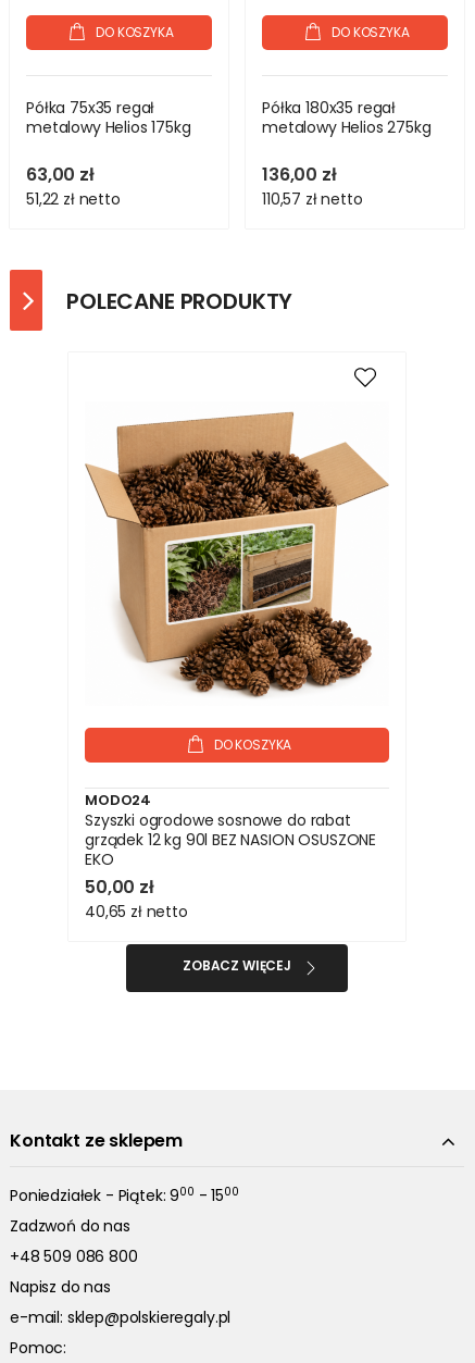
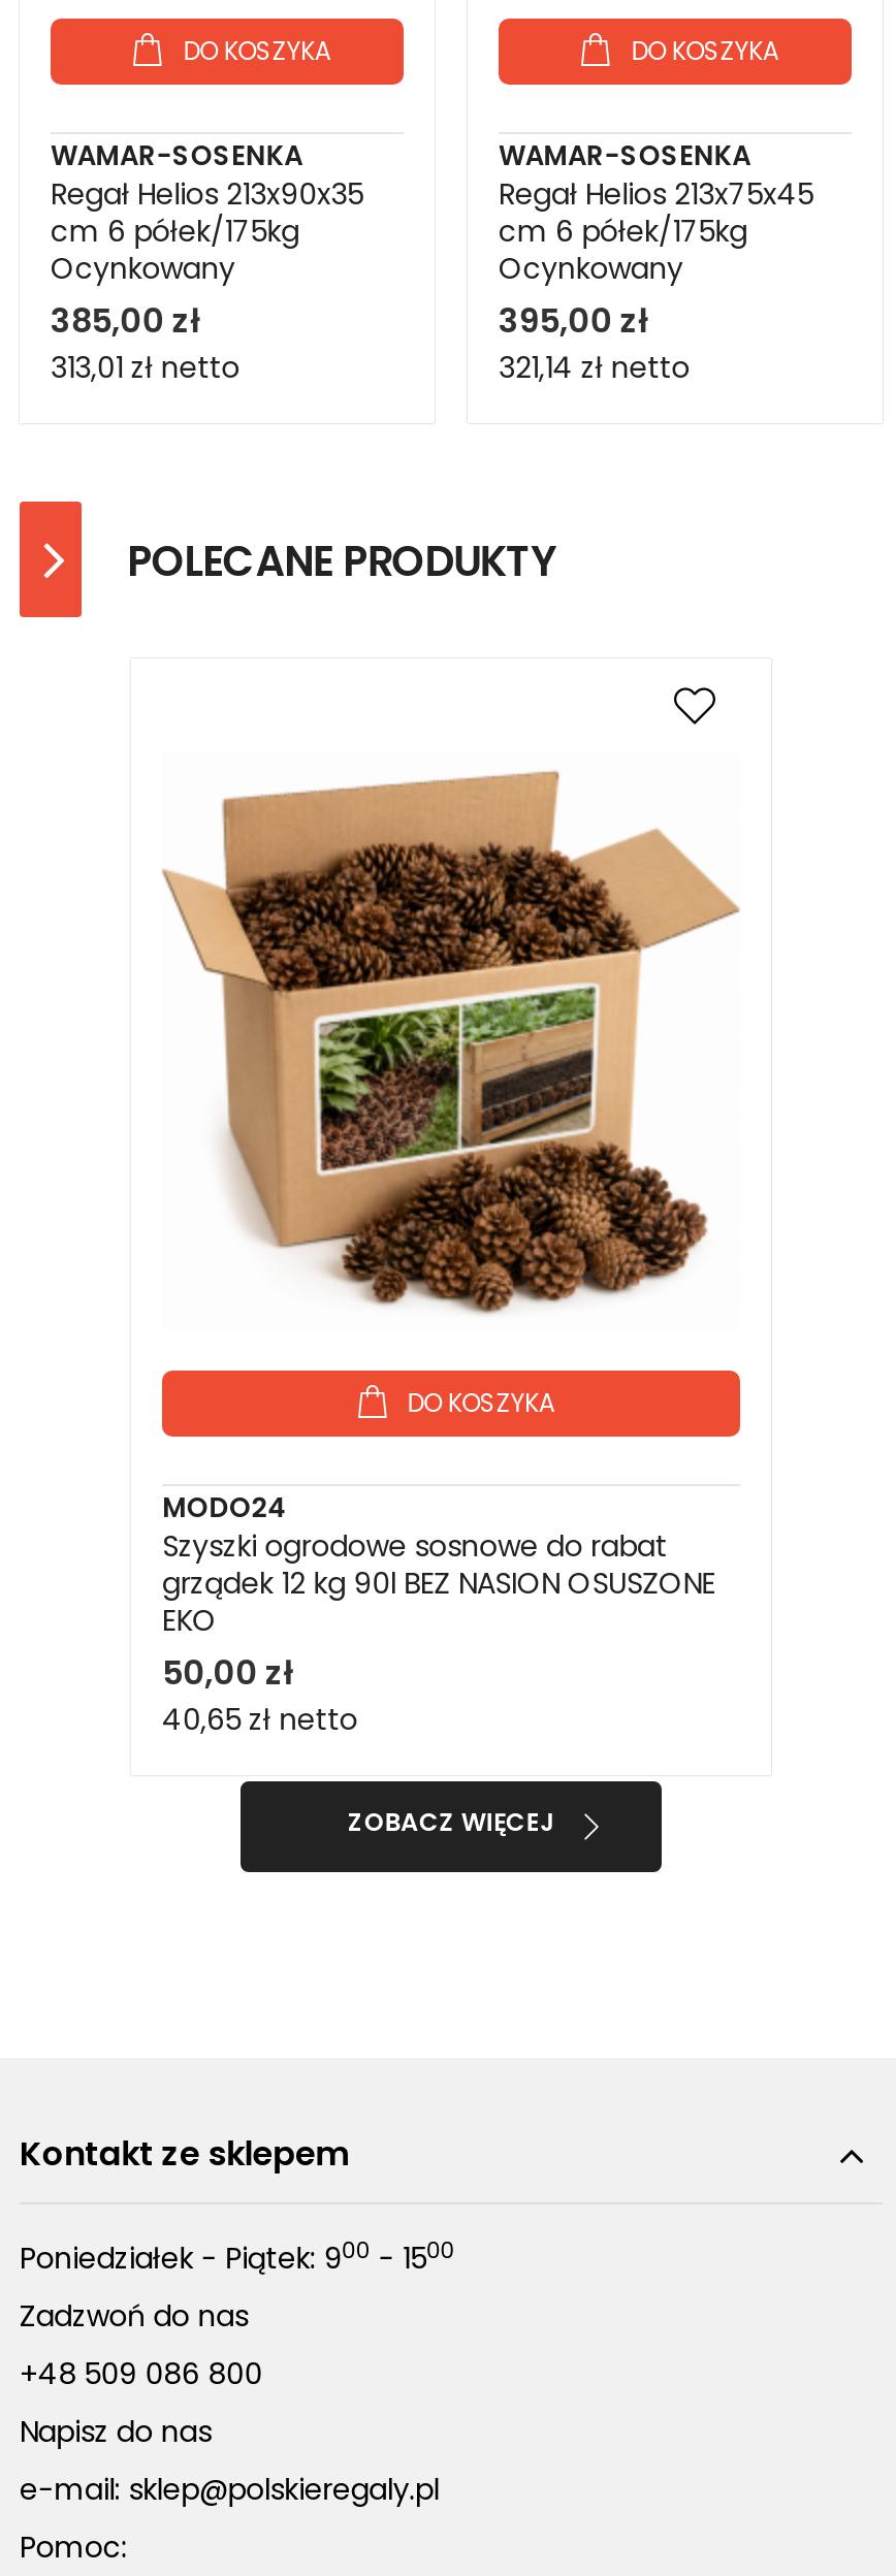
[26,97,191,210] Półka 75x35 regał | metalowy Helios 175kg | 63,00 zł | 51,22 zł netto -> [51,136,363,388] WAMAR-SOSENKA | Regał Helios 213x90x35 | cm 6 półek/175kg | Ocynkowany | 385,00 zł | 313,01 zł netto
[262,97,431,210] Półka 180x35 regał | metalowy Helios 275kg | 136,00 zł | 110,57 zł netto -> [499,136,813,388] WAMAR-SOSENKA | Regał Helios 213x75x45 | cm 6 półek/175kg | Ocynkowany | 395,00 zł | 321,14 zł netto

